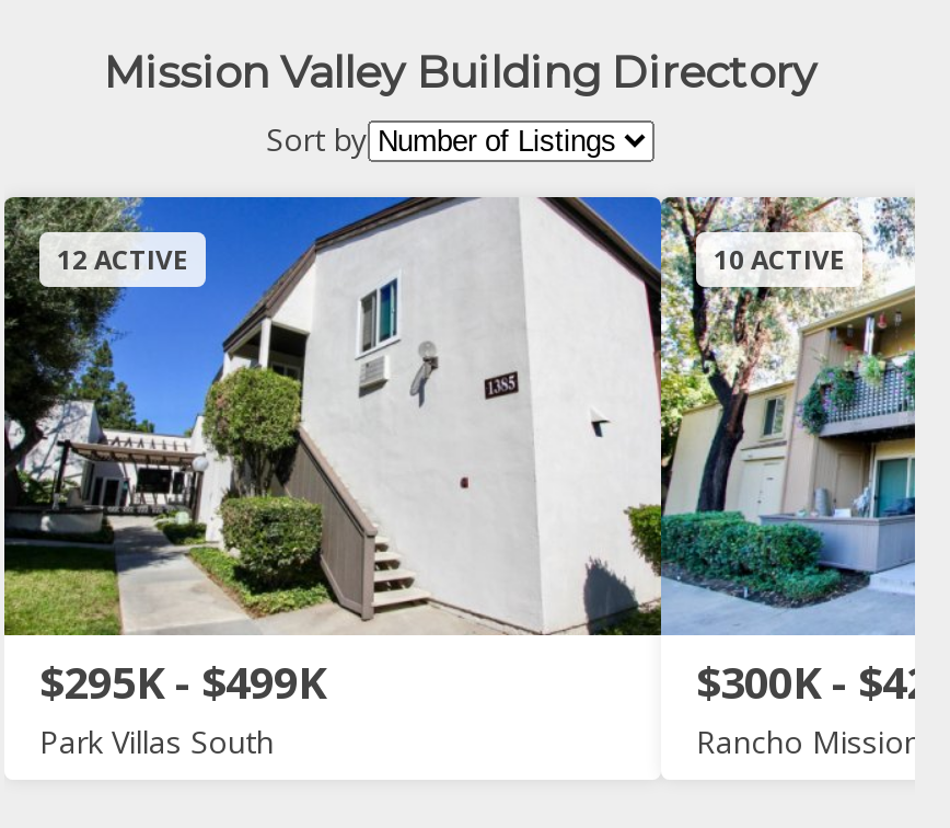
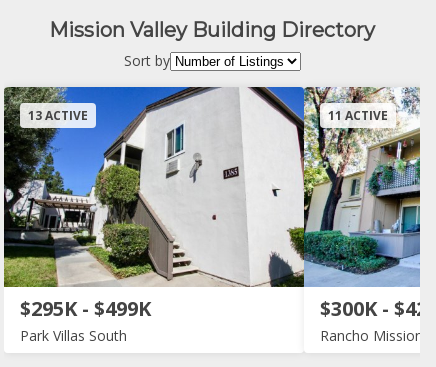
[57,241,188,278] 12 ACTIVE -> [28,107,88,124] 13 ACTIVE
[714,241,845,278] 10 ACTIVE -> [328,107,388,124] 11 ACTIVE

